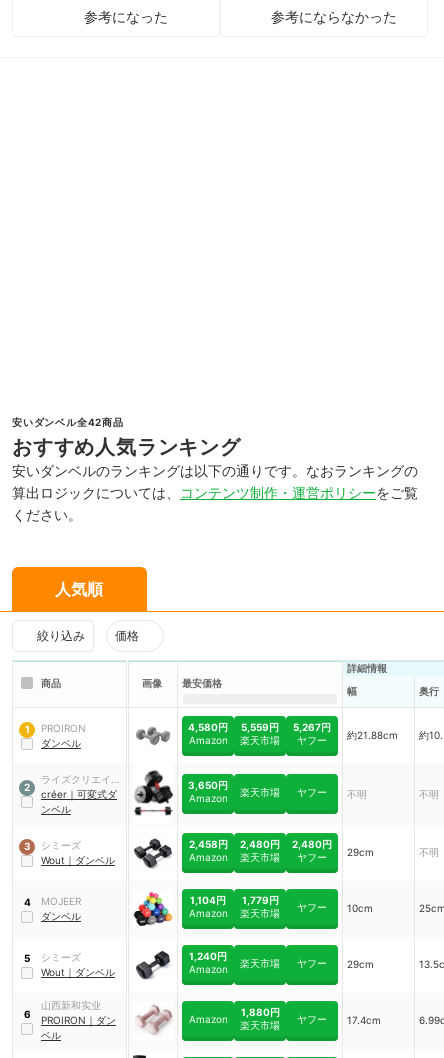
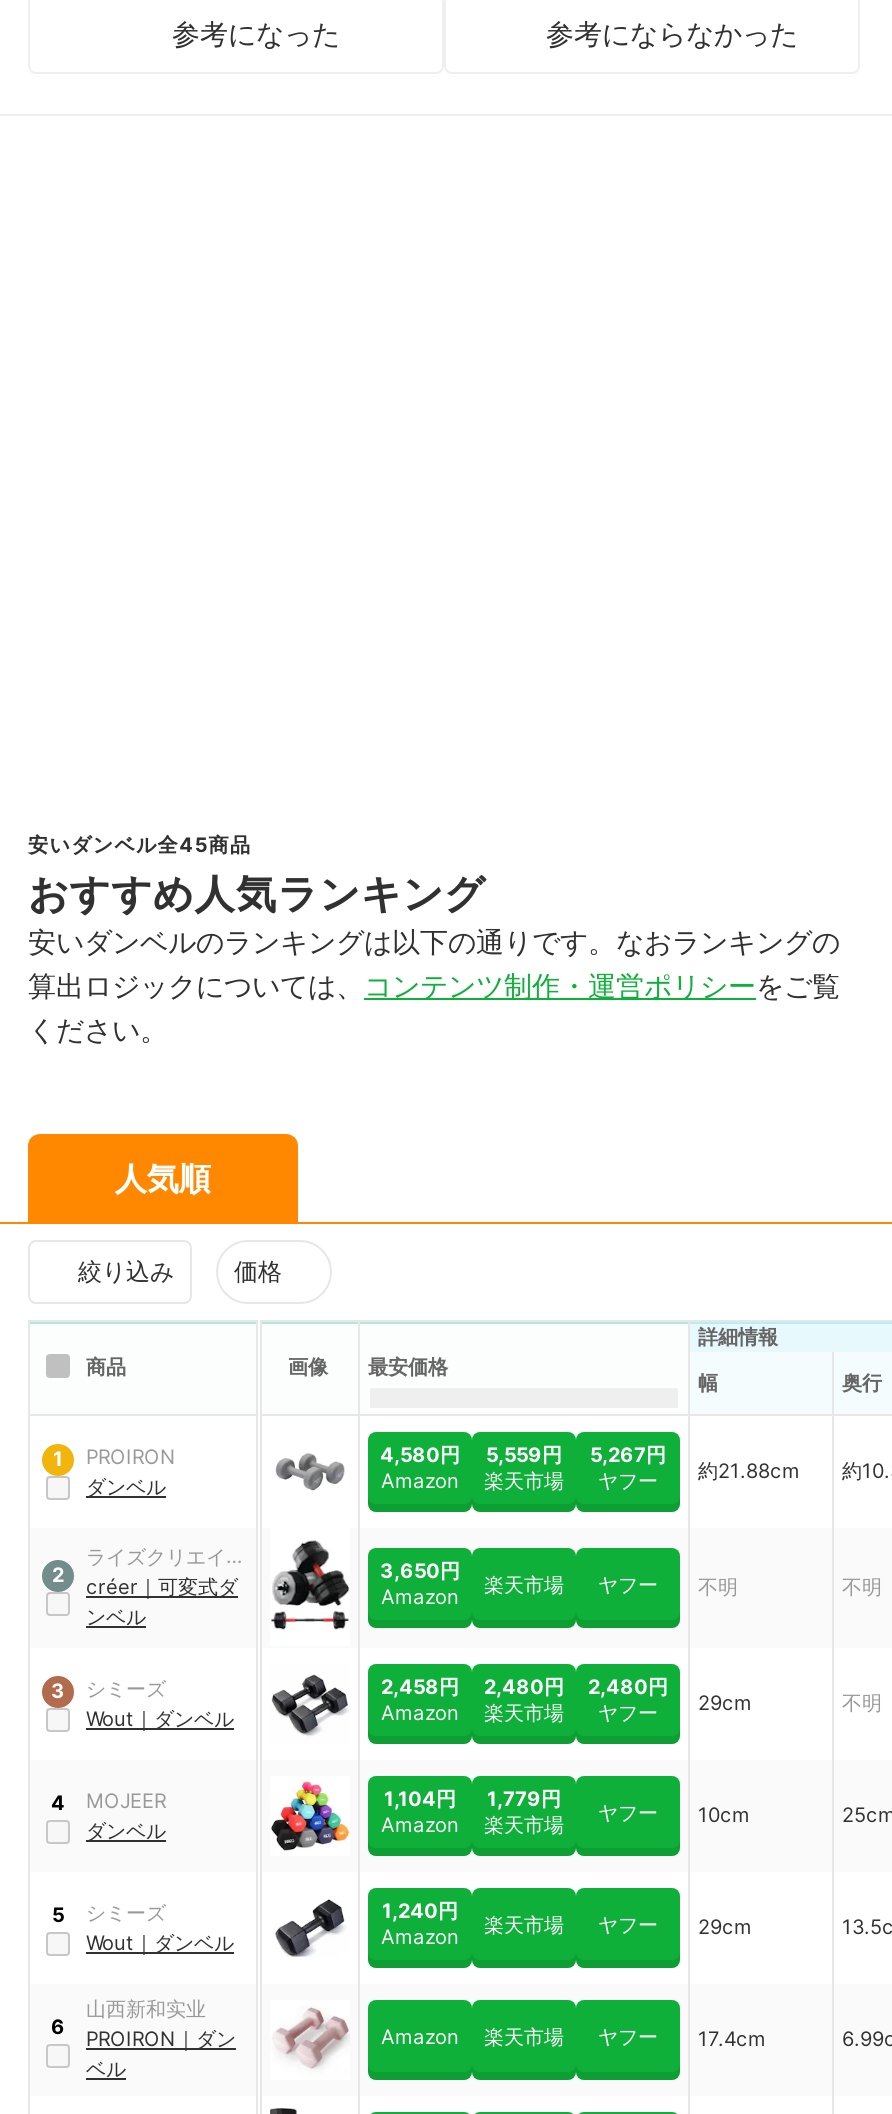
[12,416,124,428] 安いダンベル全42商品 -> [28,832,252,856] 安いダンベル全45商品
[240,1006,279,1018] 1,880円 -> none

